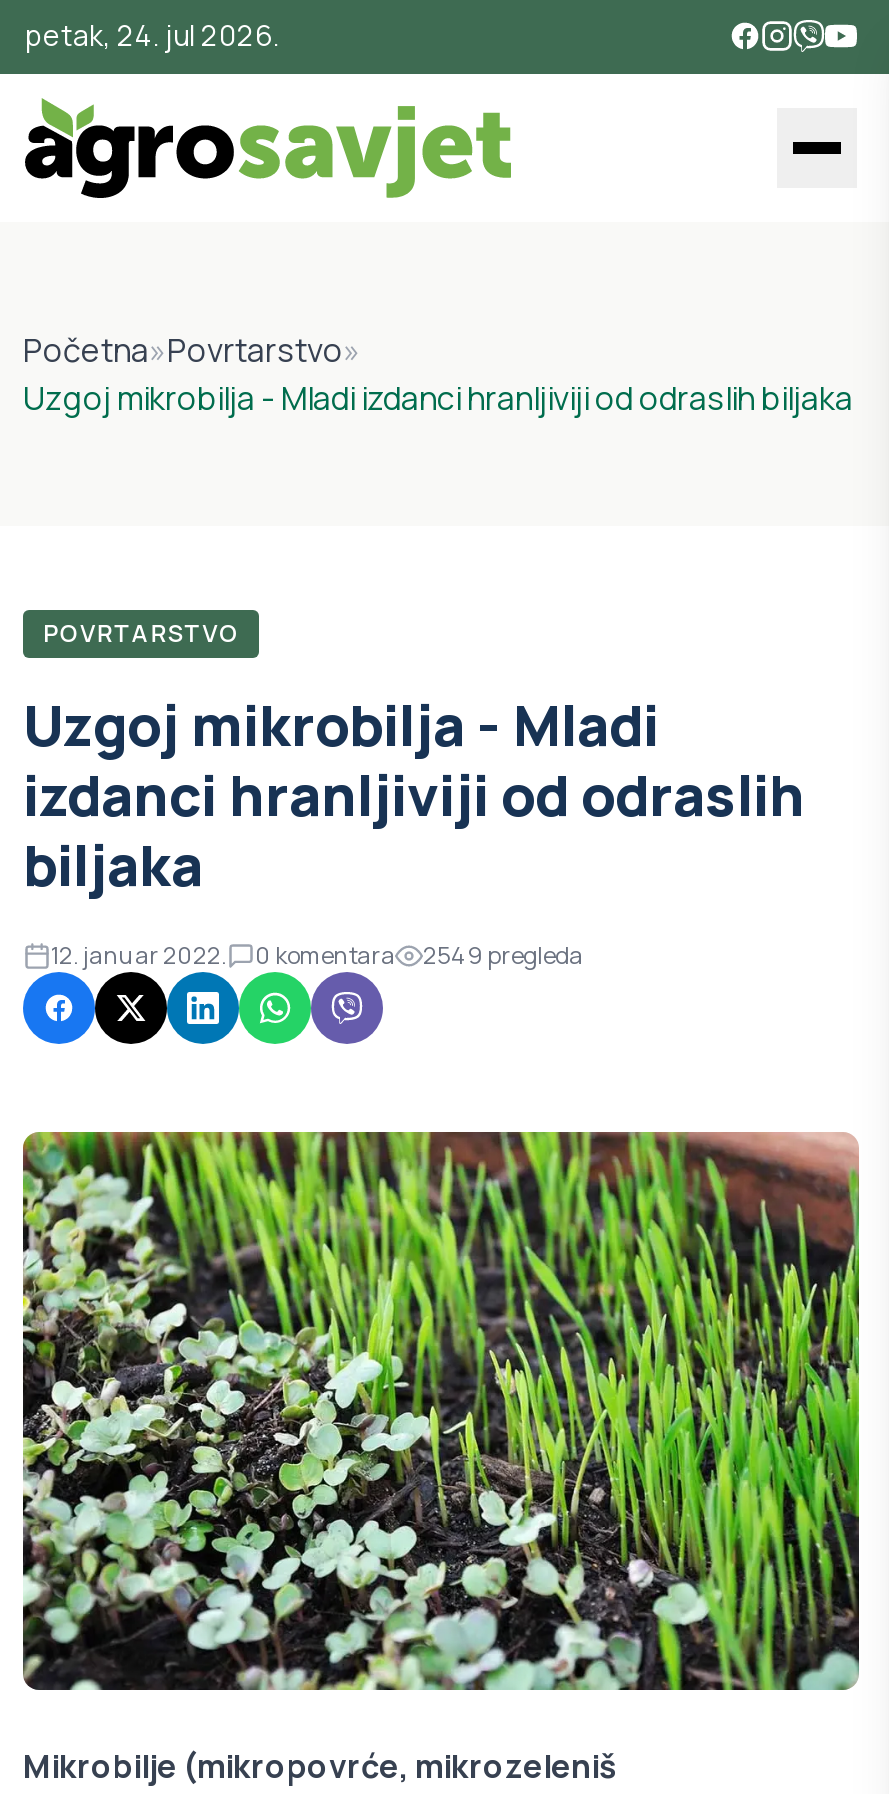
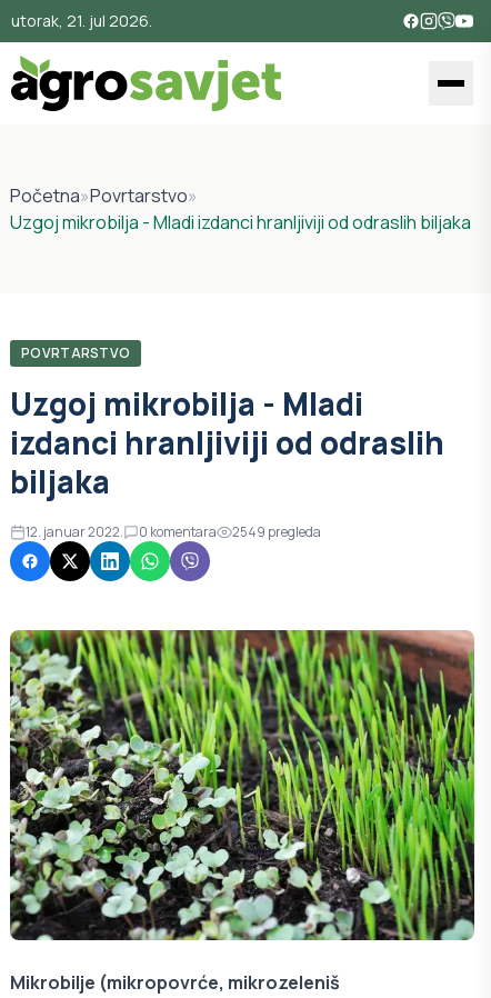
[25,16,279,54] petak, 24. jul 2026. -> [11,10,152,31] utorak, 21. jul 2026.

